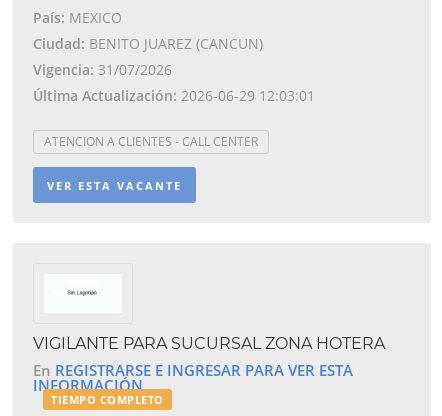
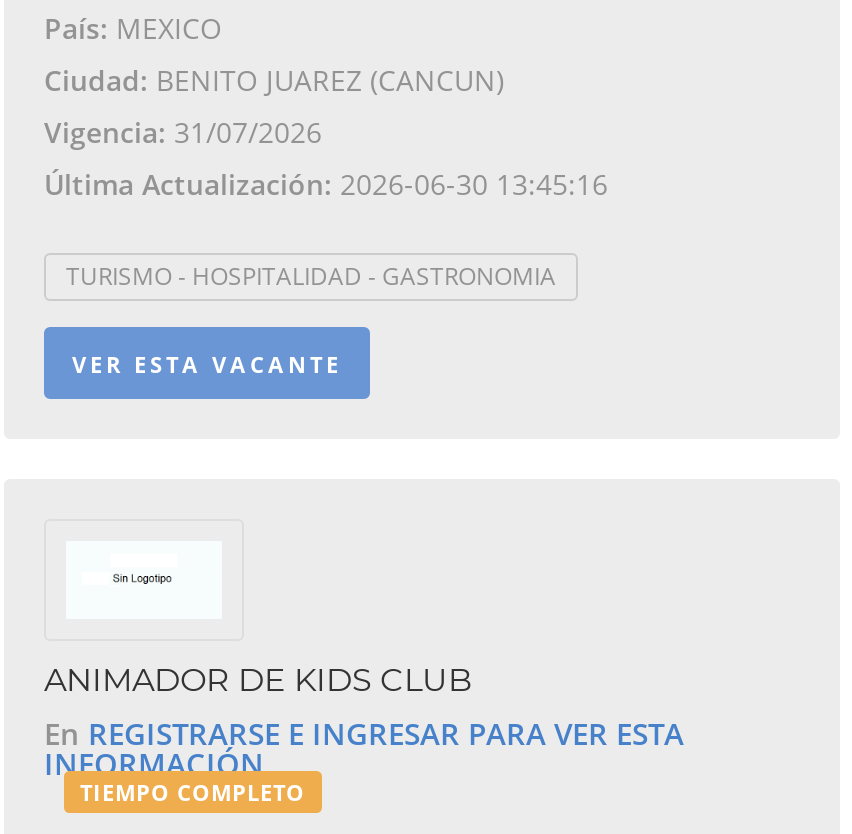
[33,86,315,105] Última Actualización: 2026-06-29 12:03:01 -> [44,165,608,203] Última Actualización: 2026-06-30 13:45:16
[44,133,258,150] ATENCION A CLIENTES - CALL CENTER -> [66,259,556,293] TURISMO - HOSPITALIDAD - GASTRONOMIA
[33,334,385,353] VIGILANTE PARA SUCURSAL ZONA HOTERA -> [44,661,472,699] ANIMADOR DE KIDS CLUB

